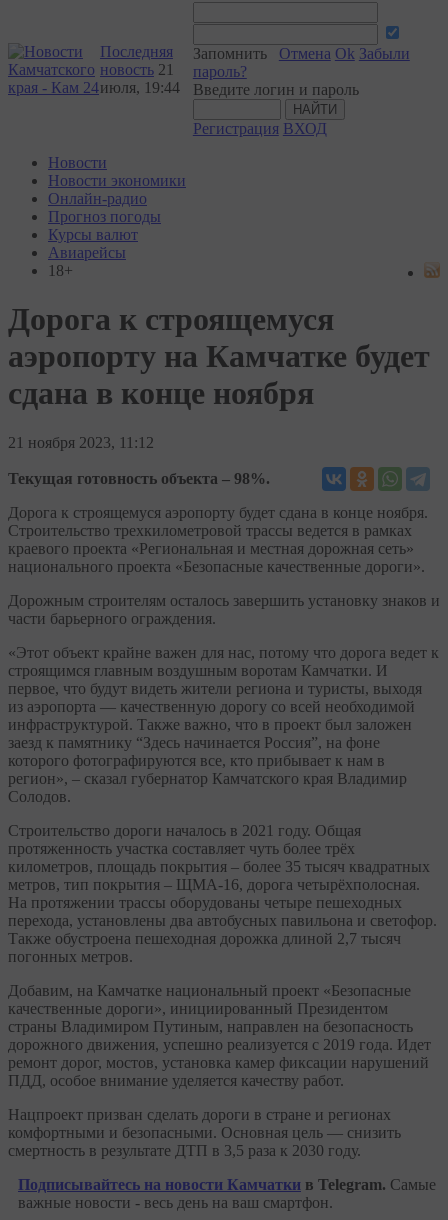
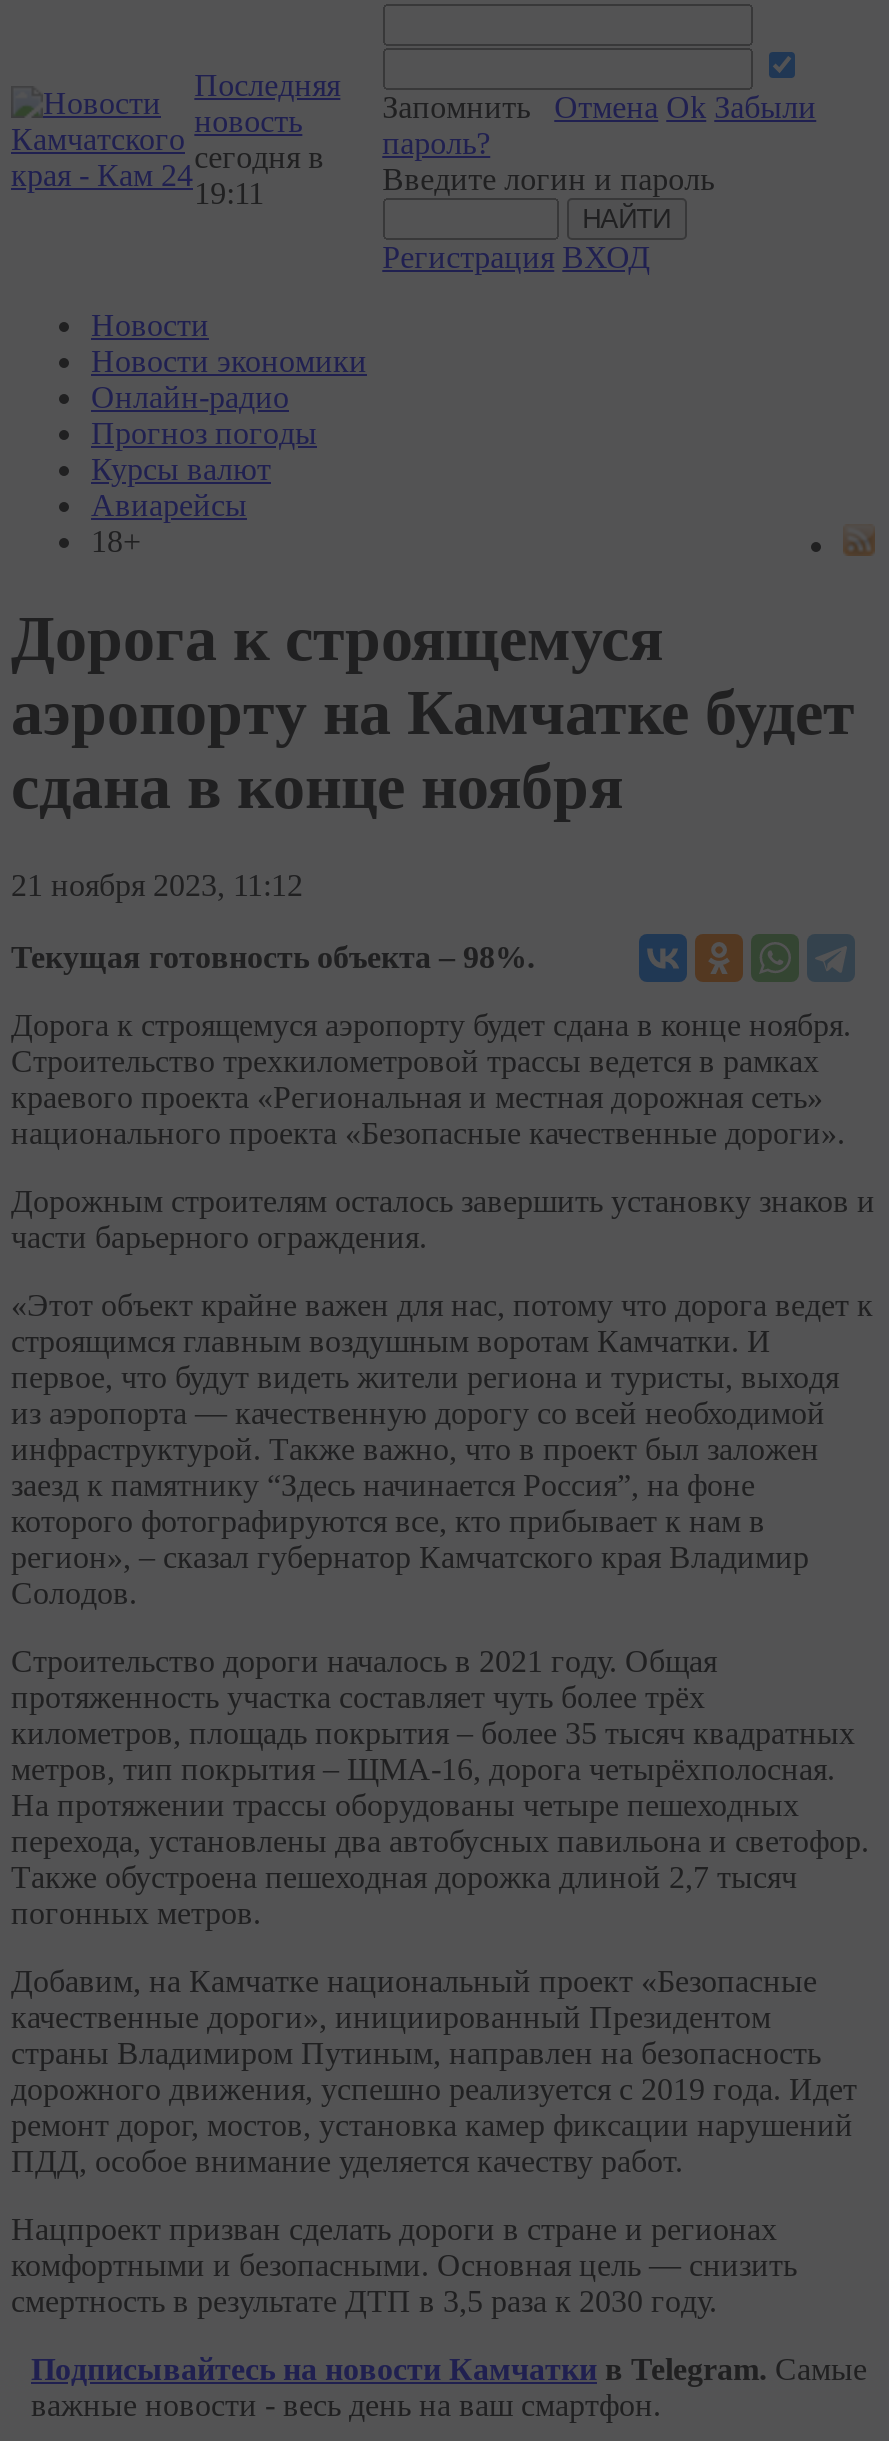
[100,61,180,96] новость 21 | июля, 19:44 -> [194,104,324,210] новость | сегодня в | 19:11

